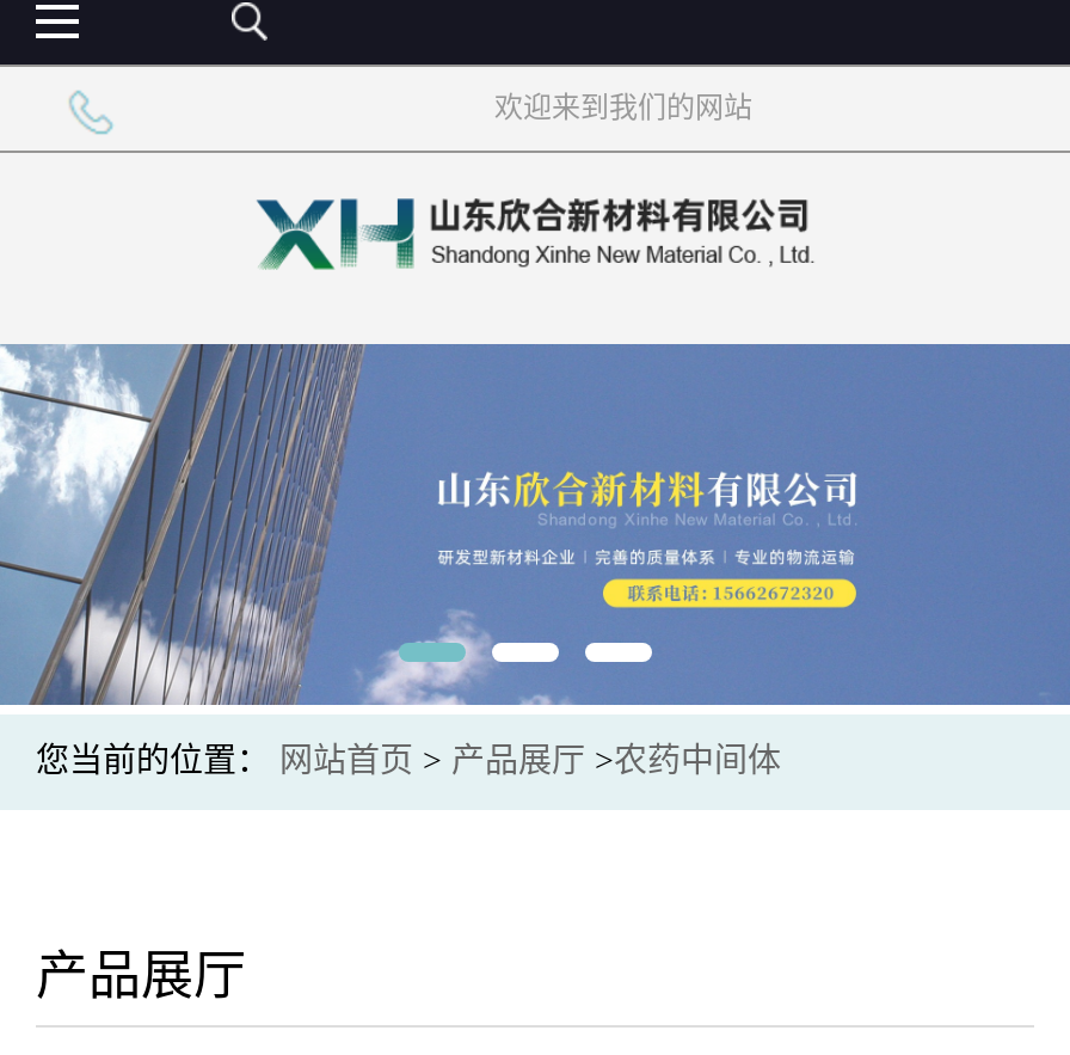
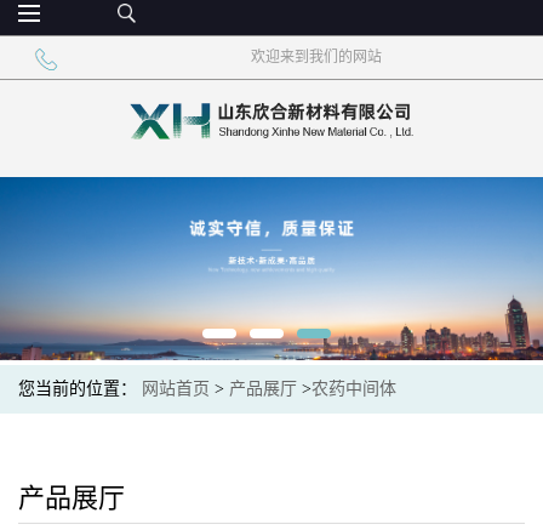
[7,342,1063,707] [image] -> [4,176,539,361] [image]

